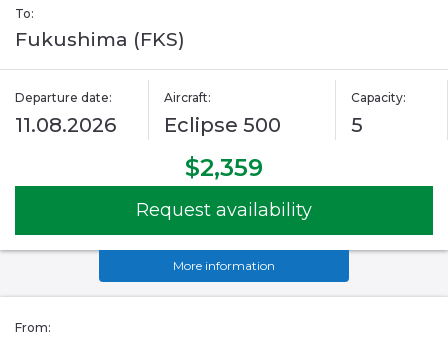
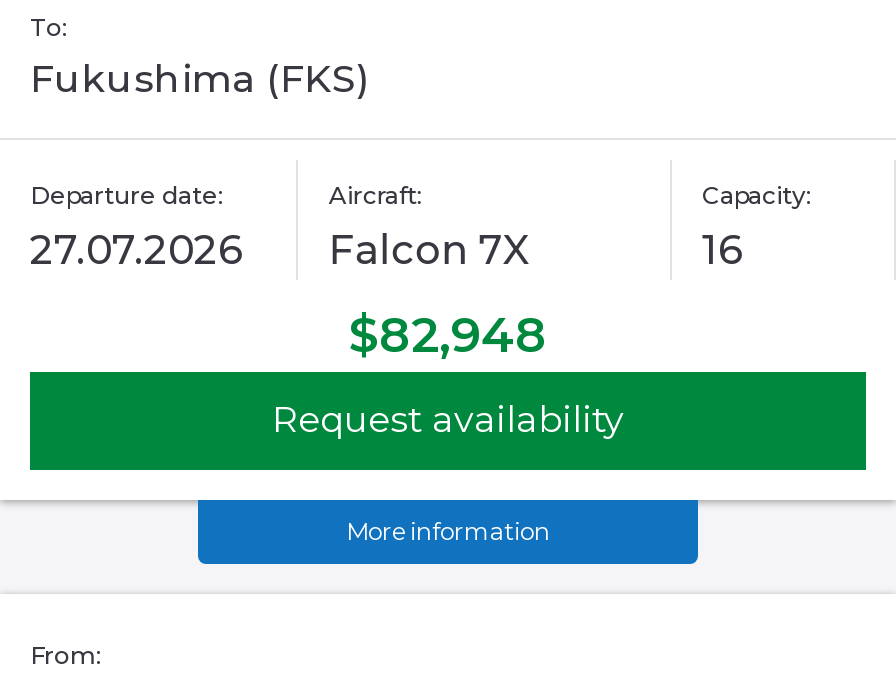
[15,113,116,137] 11.08.2026 -> [30,226,242,274] 27.07.2026
[164,113,281,137] Eclipse 500 -> [329,226,531,274] Falcon 7X
[351,113,363,137] 5 -> [702,226,742,274] 16
[185,153,263,182] $2,359 -> [349,306,547,364] $82,948

